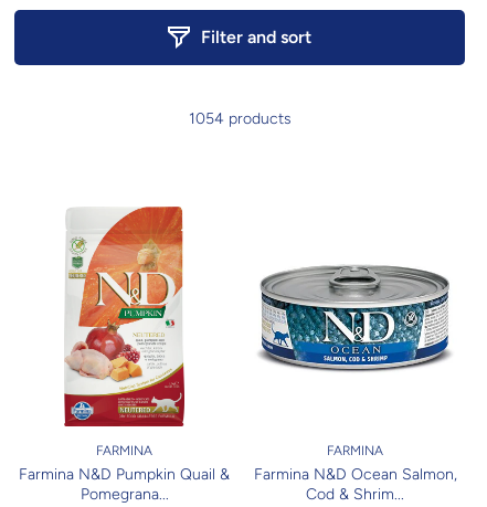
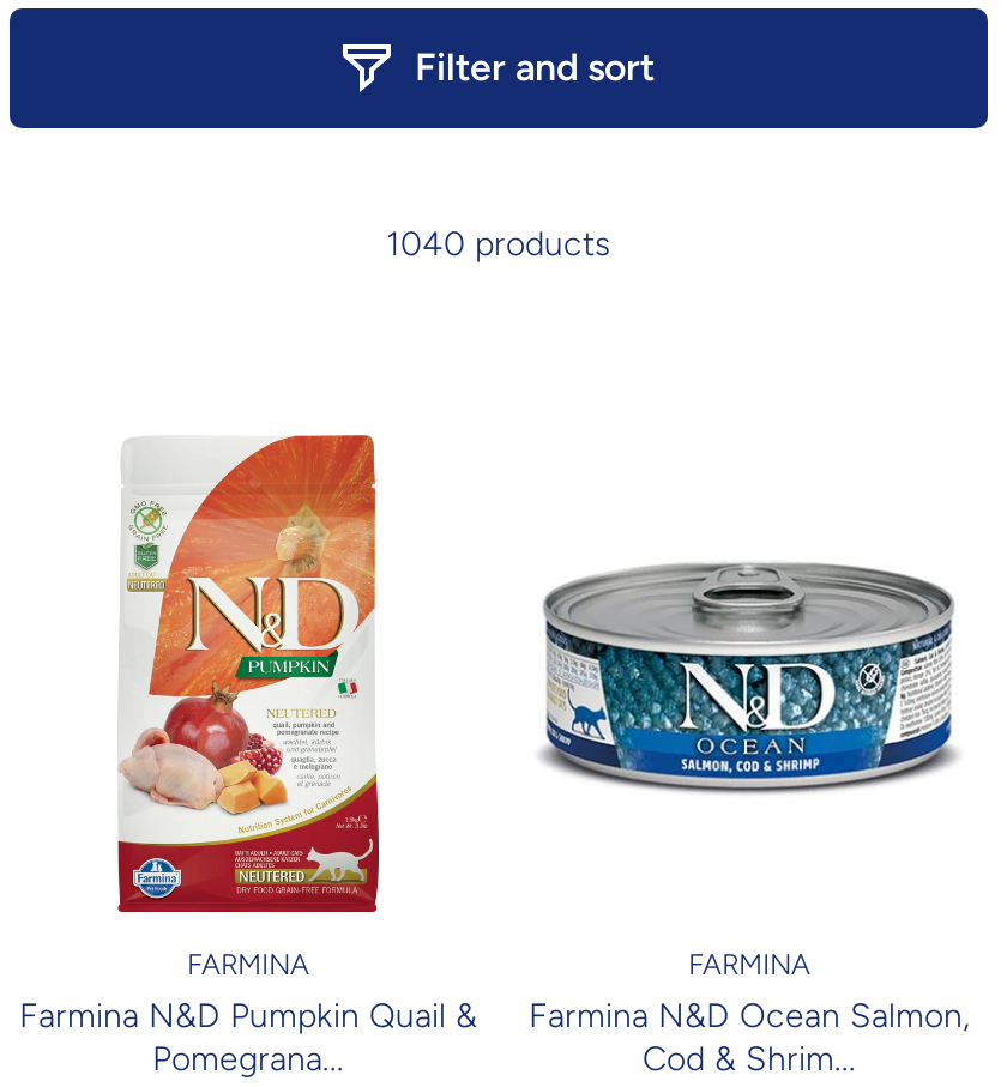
[188,109,291,128] 1054 products -> [386,224,611,264] 1040 products

